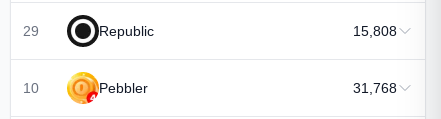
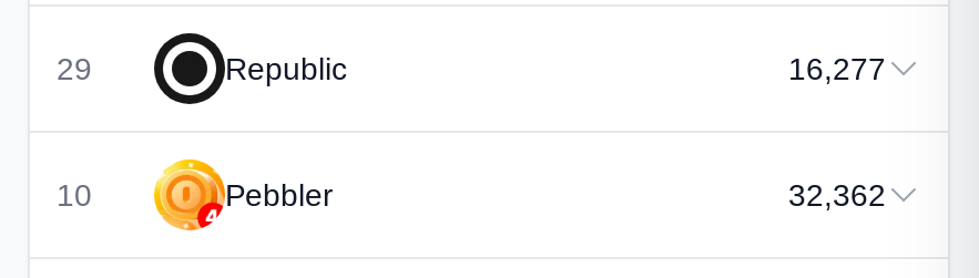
[353,23,397,39] 15,808 -> [788,51,886,86] 16,277
[353,80,397,96] 31,768 -> [788,177,886,213] 32,362

